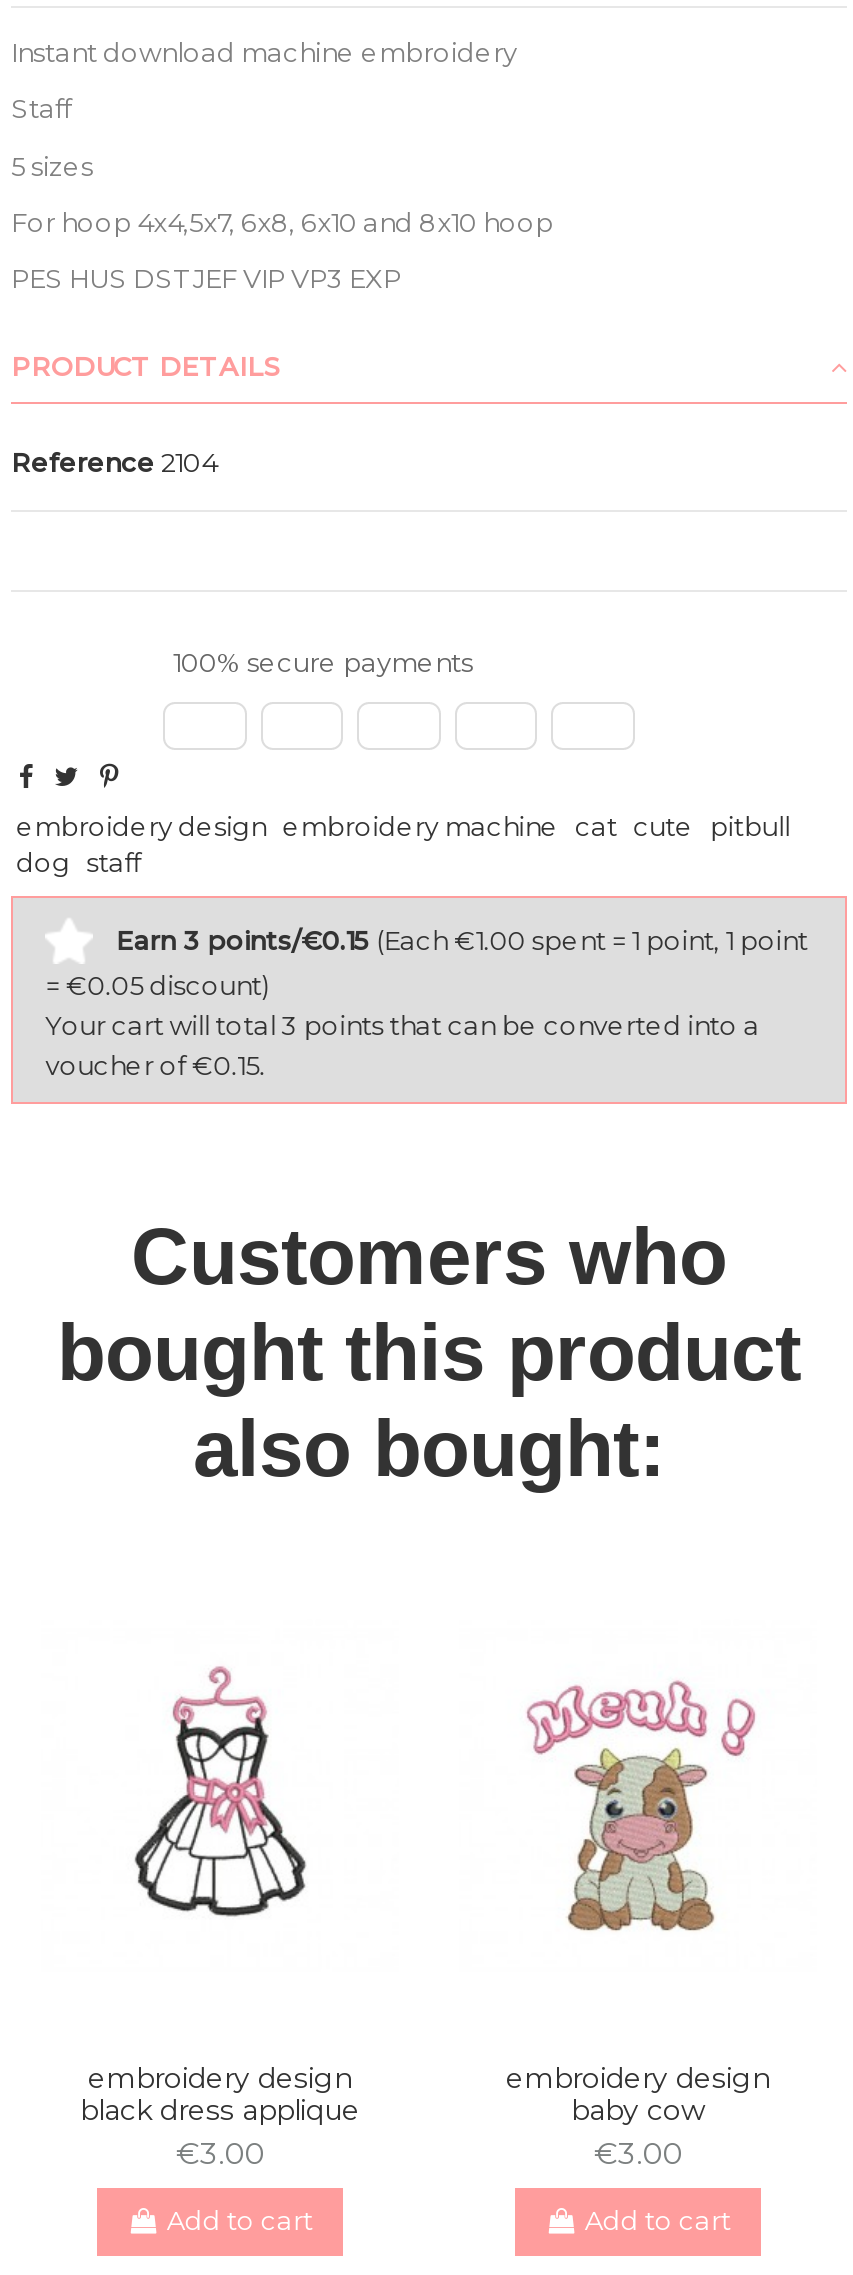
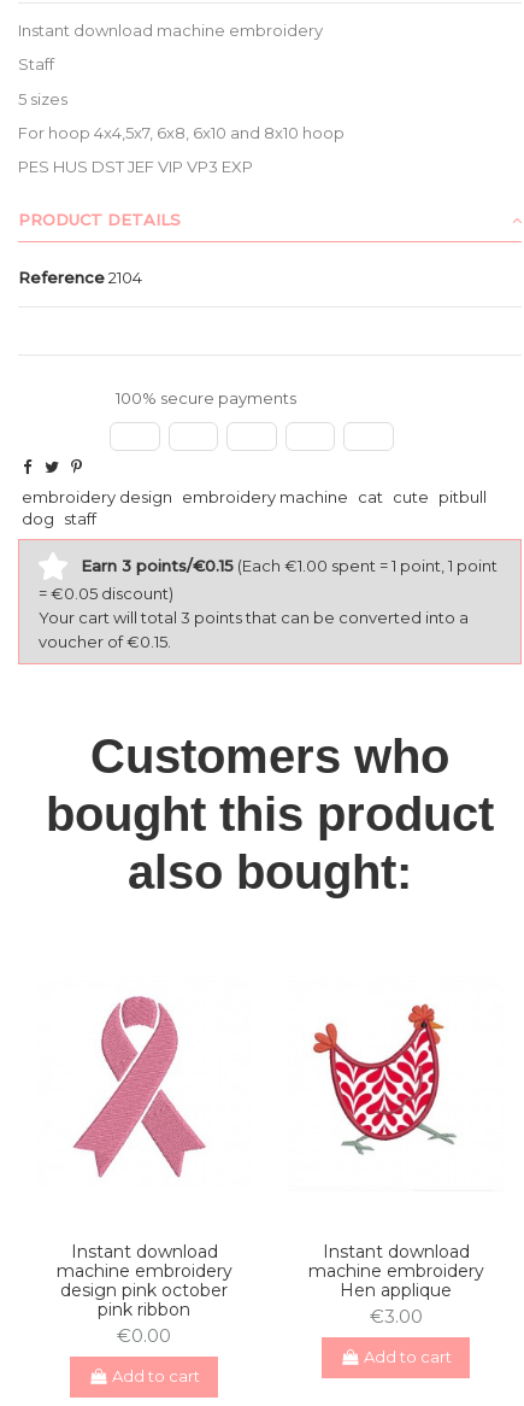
[125,1654,307,1922] [image] -> [72,995,206,1178] [image]
[509,1668,757,1932] [image] -> [312,1003,460,1162] [image]
[80,2060,360,2173] embroidery design | black dress applique | €3.00 -> [56,1241,232,1347] Instant download | machine embroidery | design pink october | pink ribbon | €0.00
[506,2060,770,2128] embroidery design | baby cow -> [308,1241,484,1301] Instant download | machine embroidery | Hen applique

